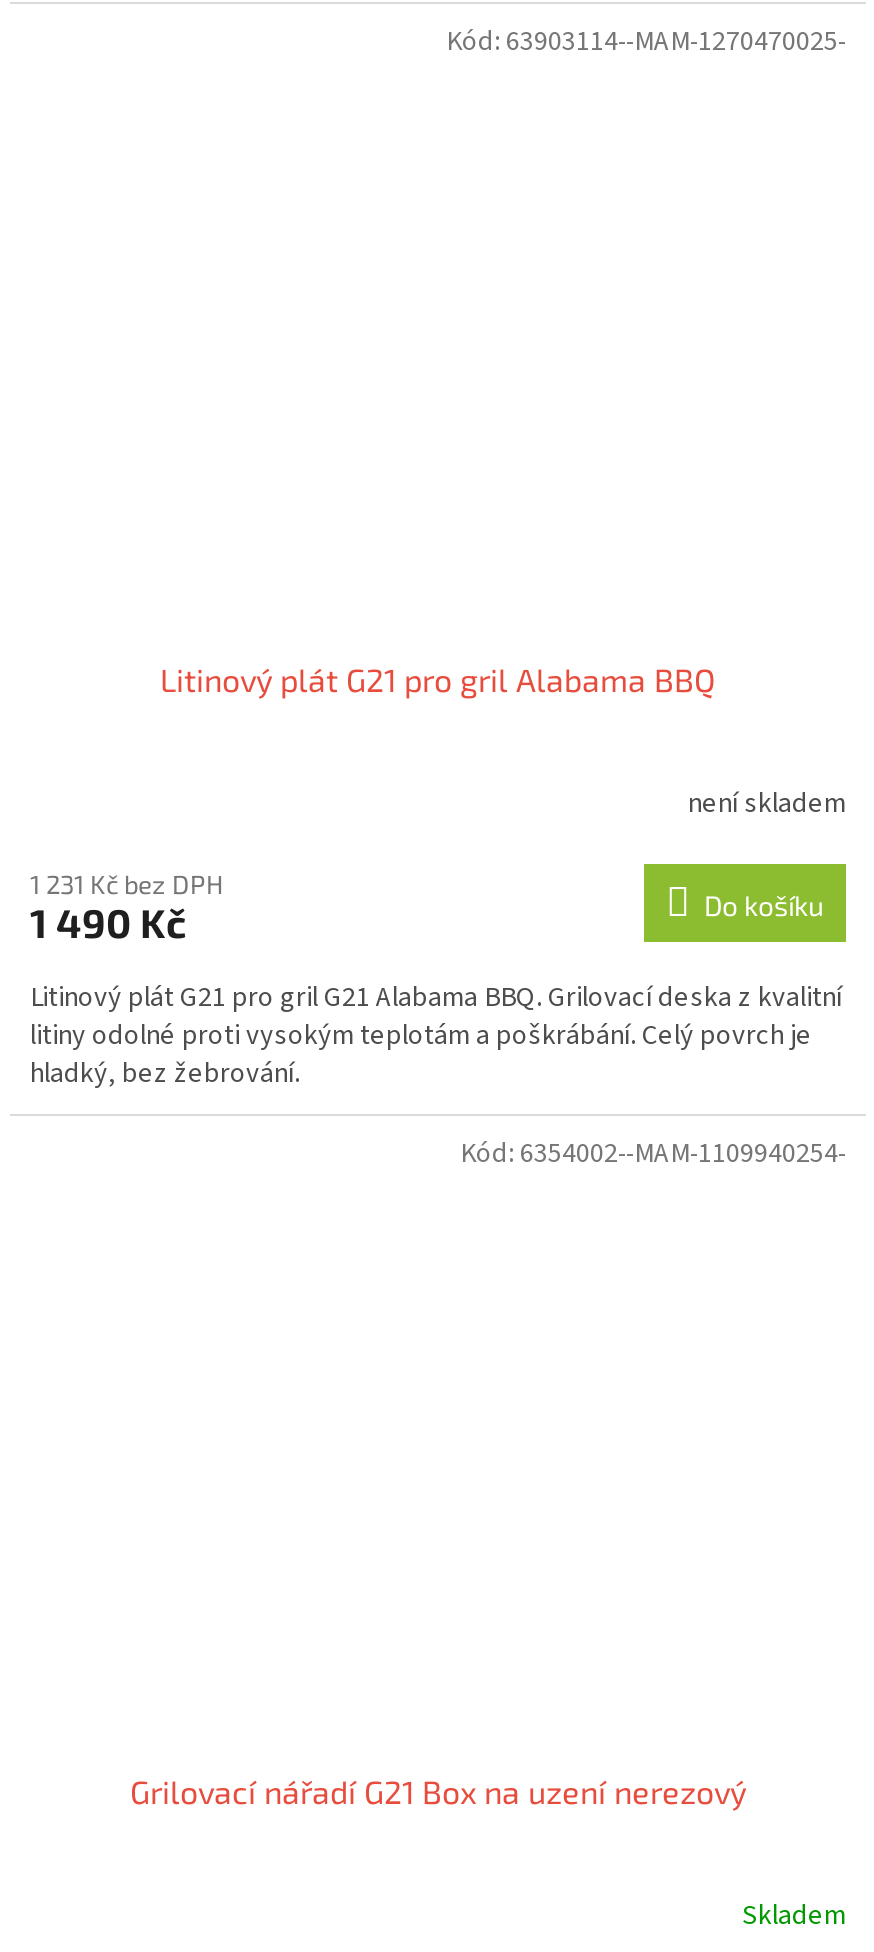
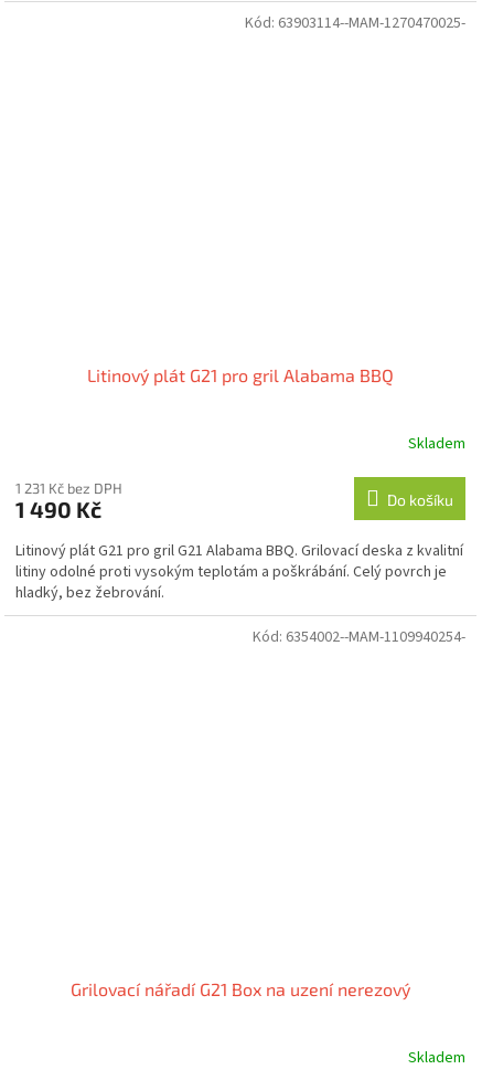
[688,785,846,825] není skladem -> [408,433,465,456] Skladem

